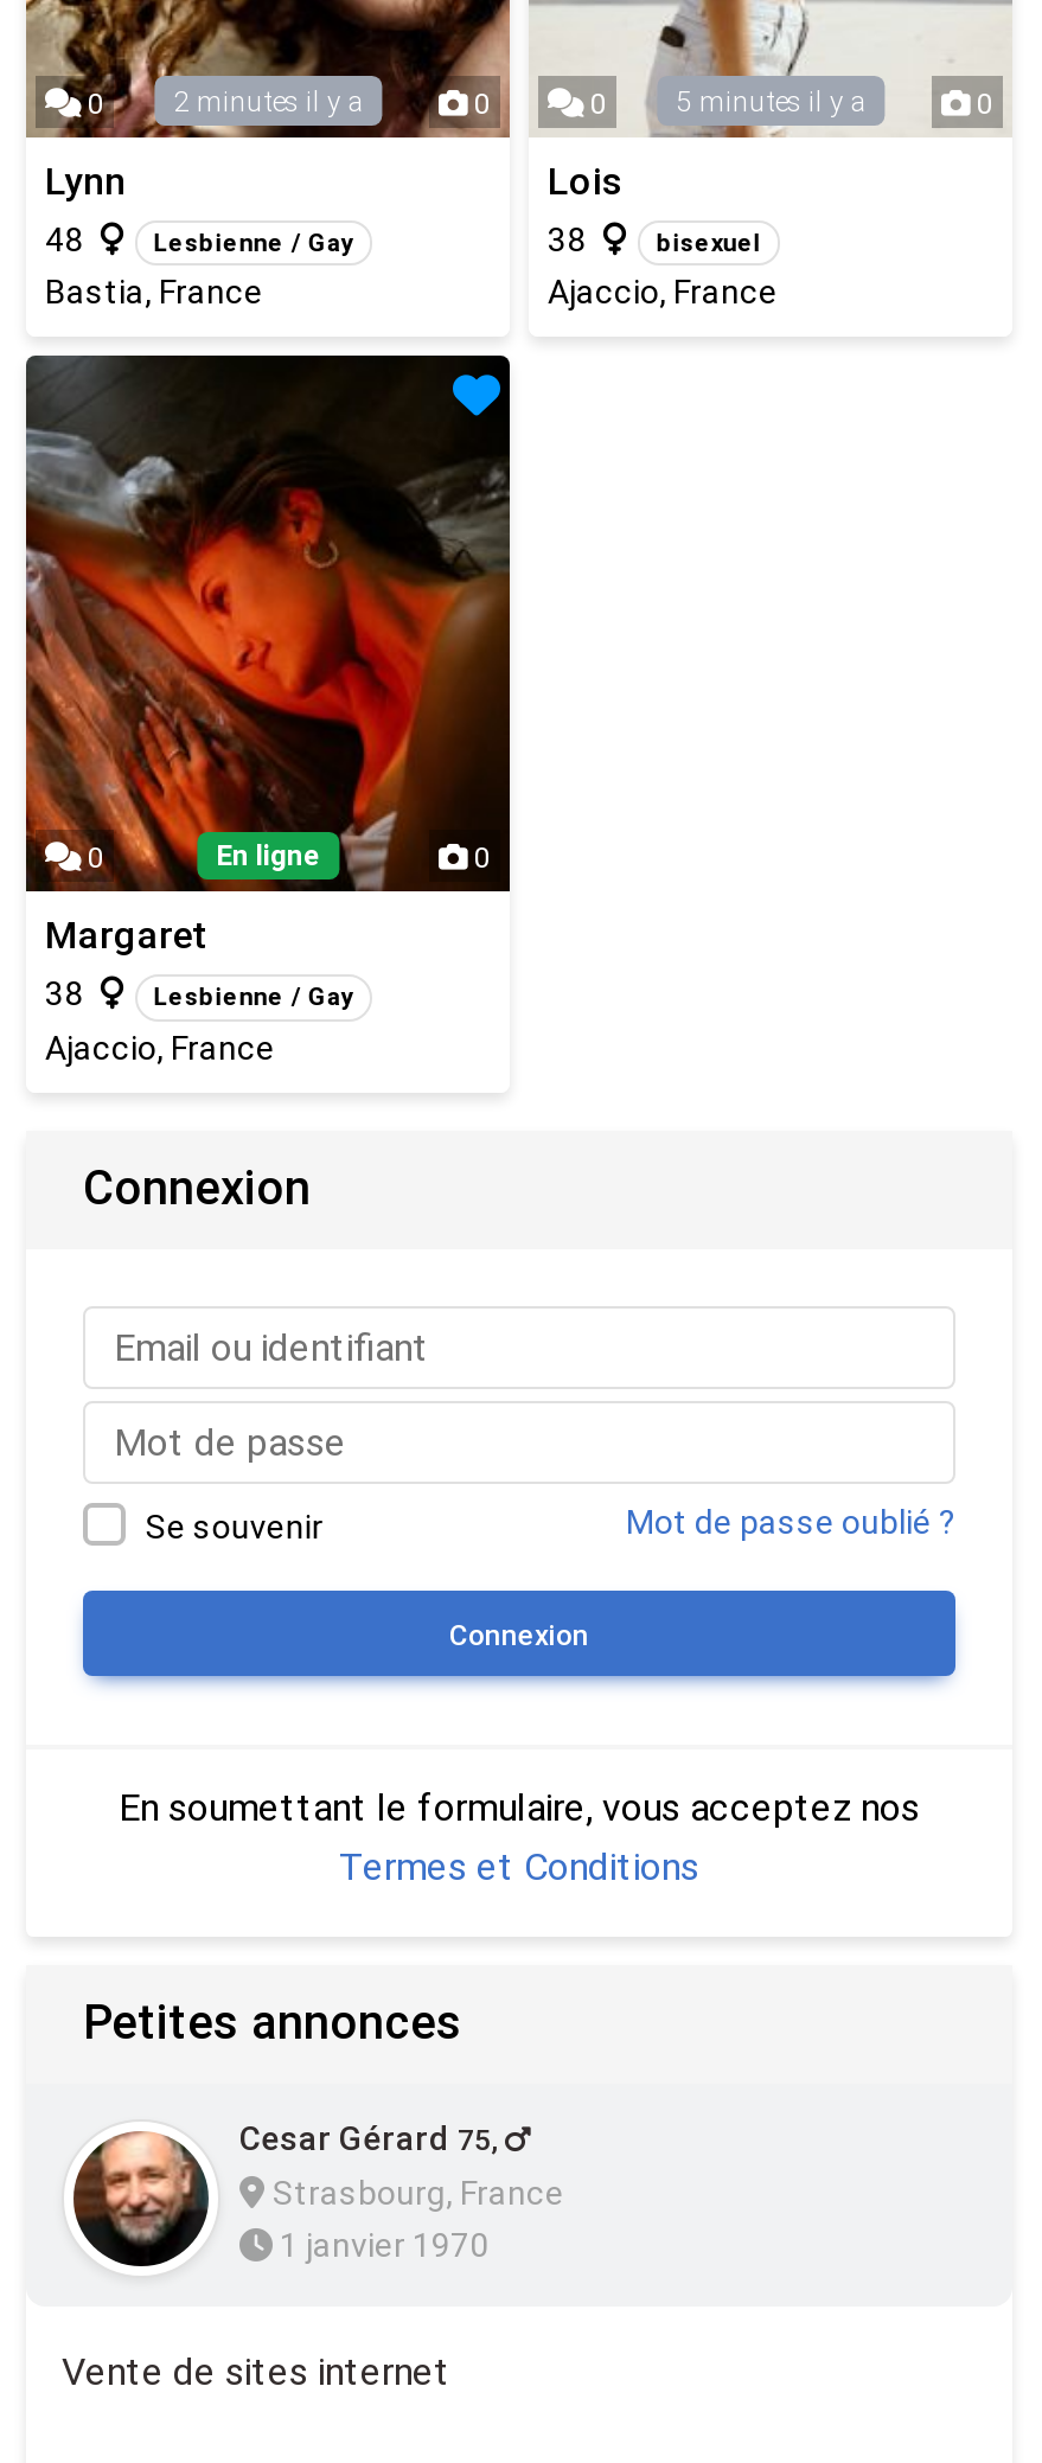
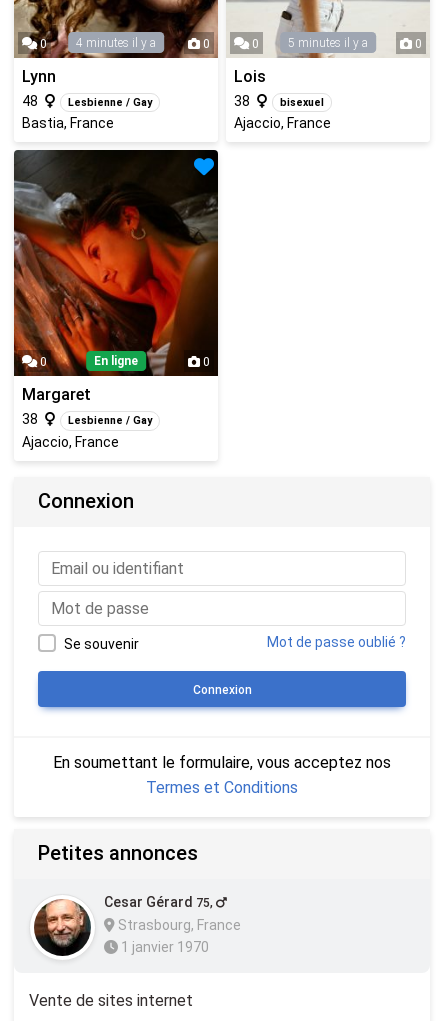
[173,84,363,118] 2 minutes il y a -> [76,36,156,50] 4 minutes il y a

